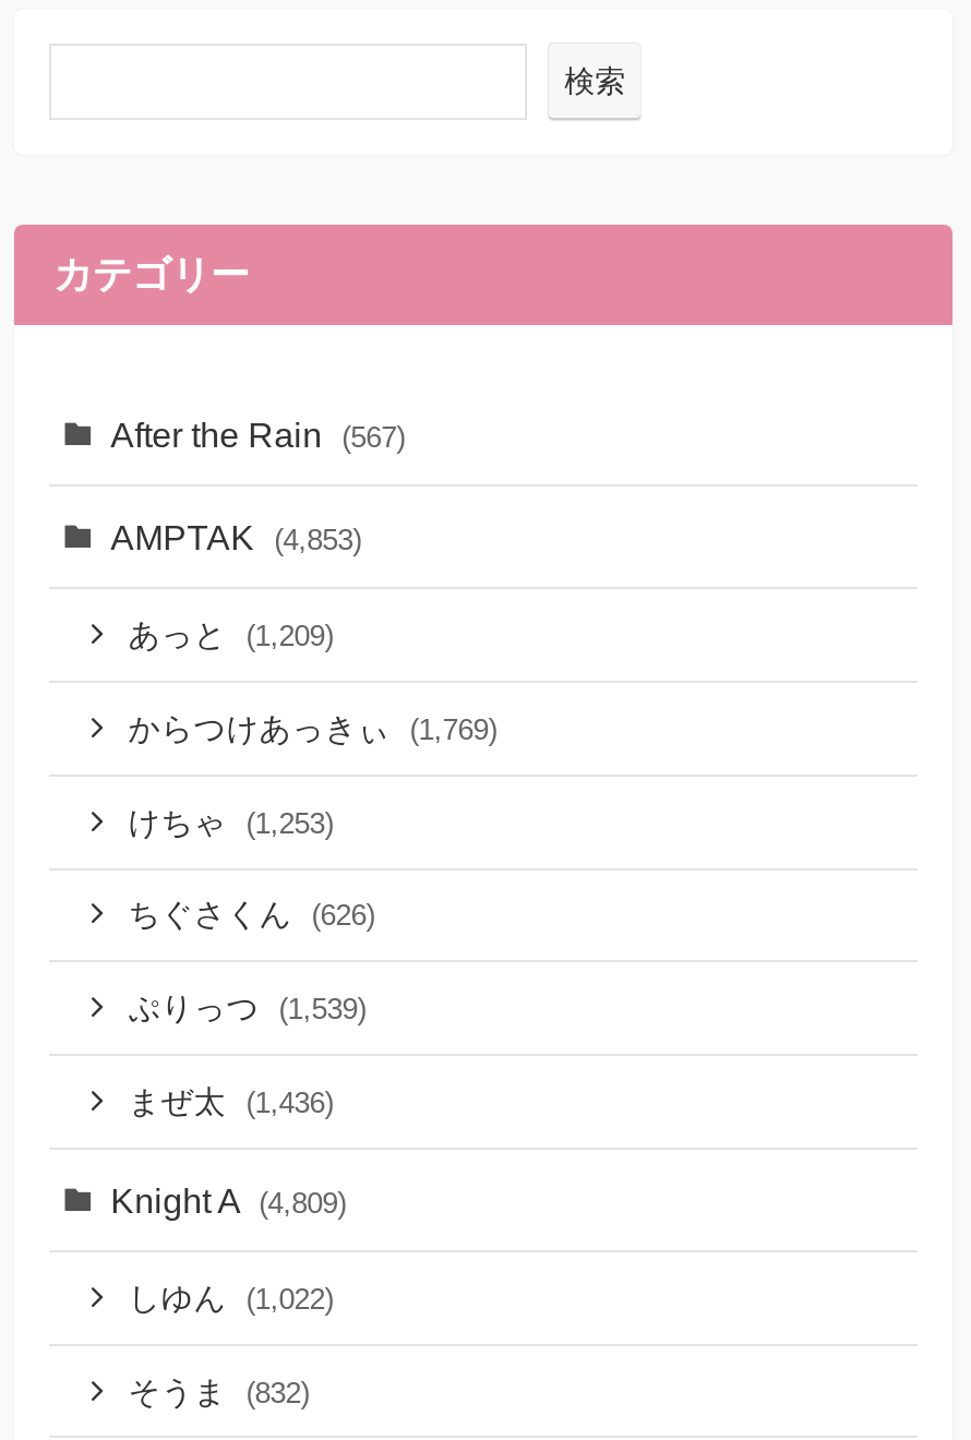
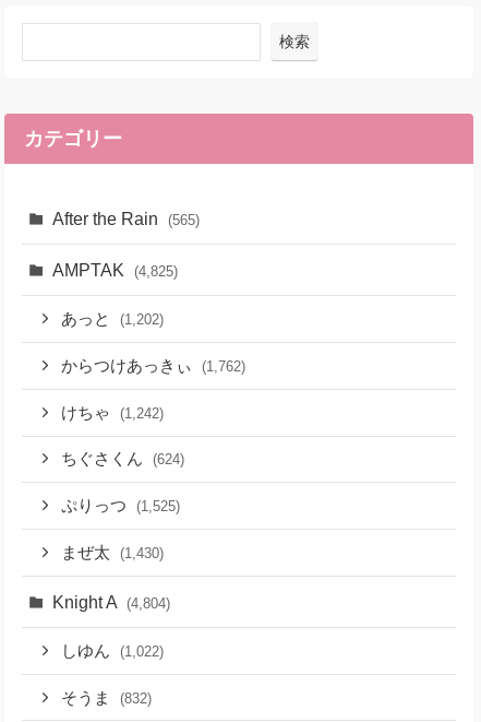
[111,415,405,454] After the Rain (567) -> [53,209,200,228] After the Rain (565)
[111,518,362,557] AMPTAK (4,853) -> [53,260,178,280] AMPTAK (4,825)
[128,618,333,653] あっと (1,209) -> [61,310,164,328] あっと (1,202)
[128,711,497,746] からつけあっきぃ (1,769) -> [61,357,246,375] からつけあっきぃ (1,762)
[128,804,333,839] けちゃ (1,253) -> [61,404,164,421] けちゃ (1,242)
[128,898,375,933] ちぐさくん (626) -> [61,450,185,468] ちぐさくん (624)
[128,991,366,1026] ぷりっつ (1,539) -> [61,497,180,515] ぷりっつ (1,525)
[128,1084,333,1119] まぜ太 (1,436) -> [61,544,164,561] まぜ太 (1,430)
[111,1180,346,1219] Knight A (4,809) -> [53,592,170,612] Knight A (4,804)

